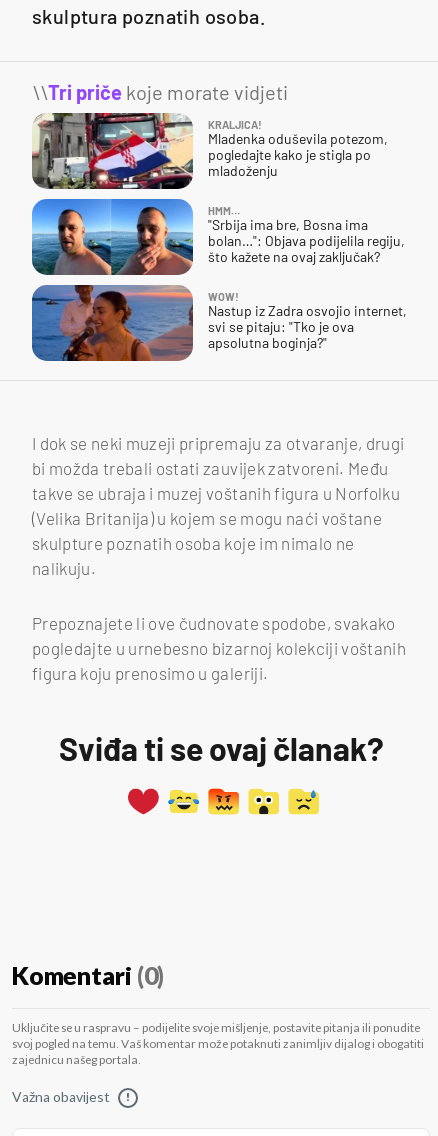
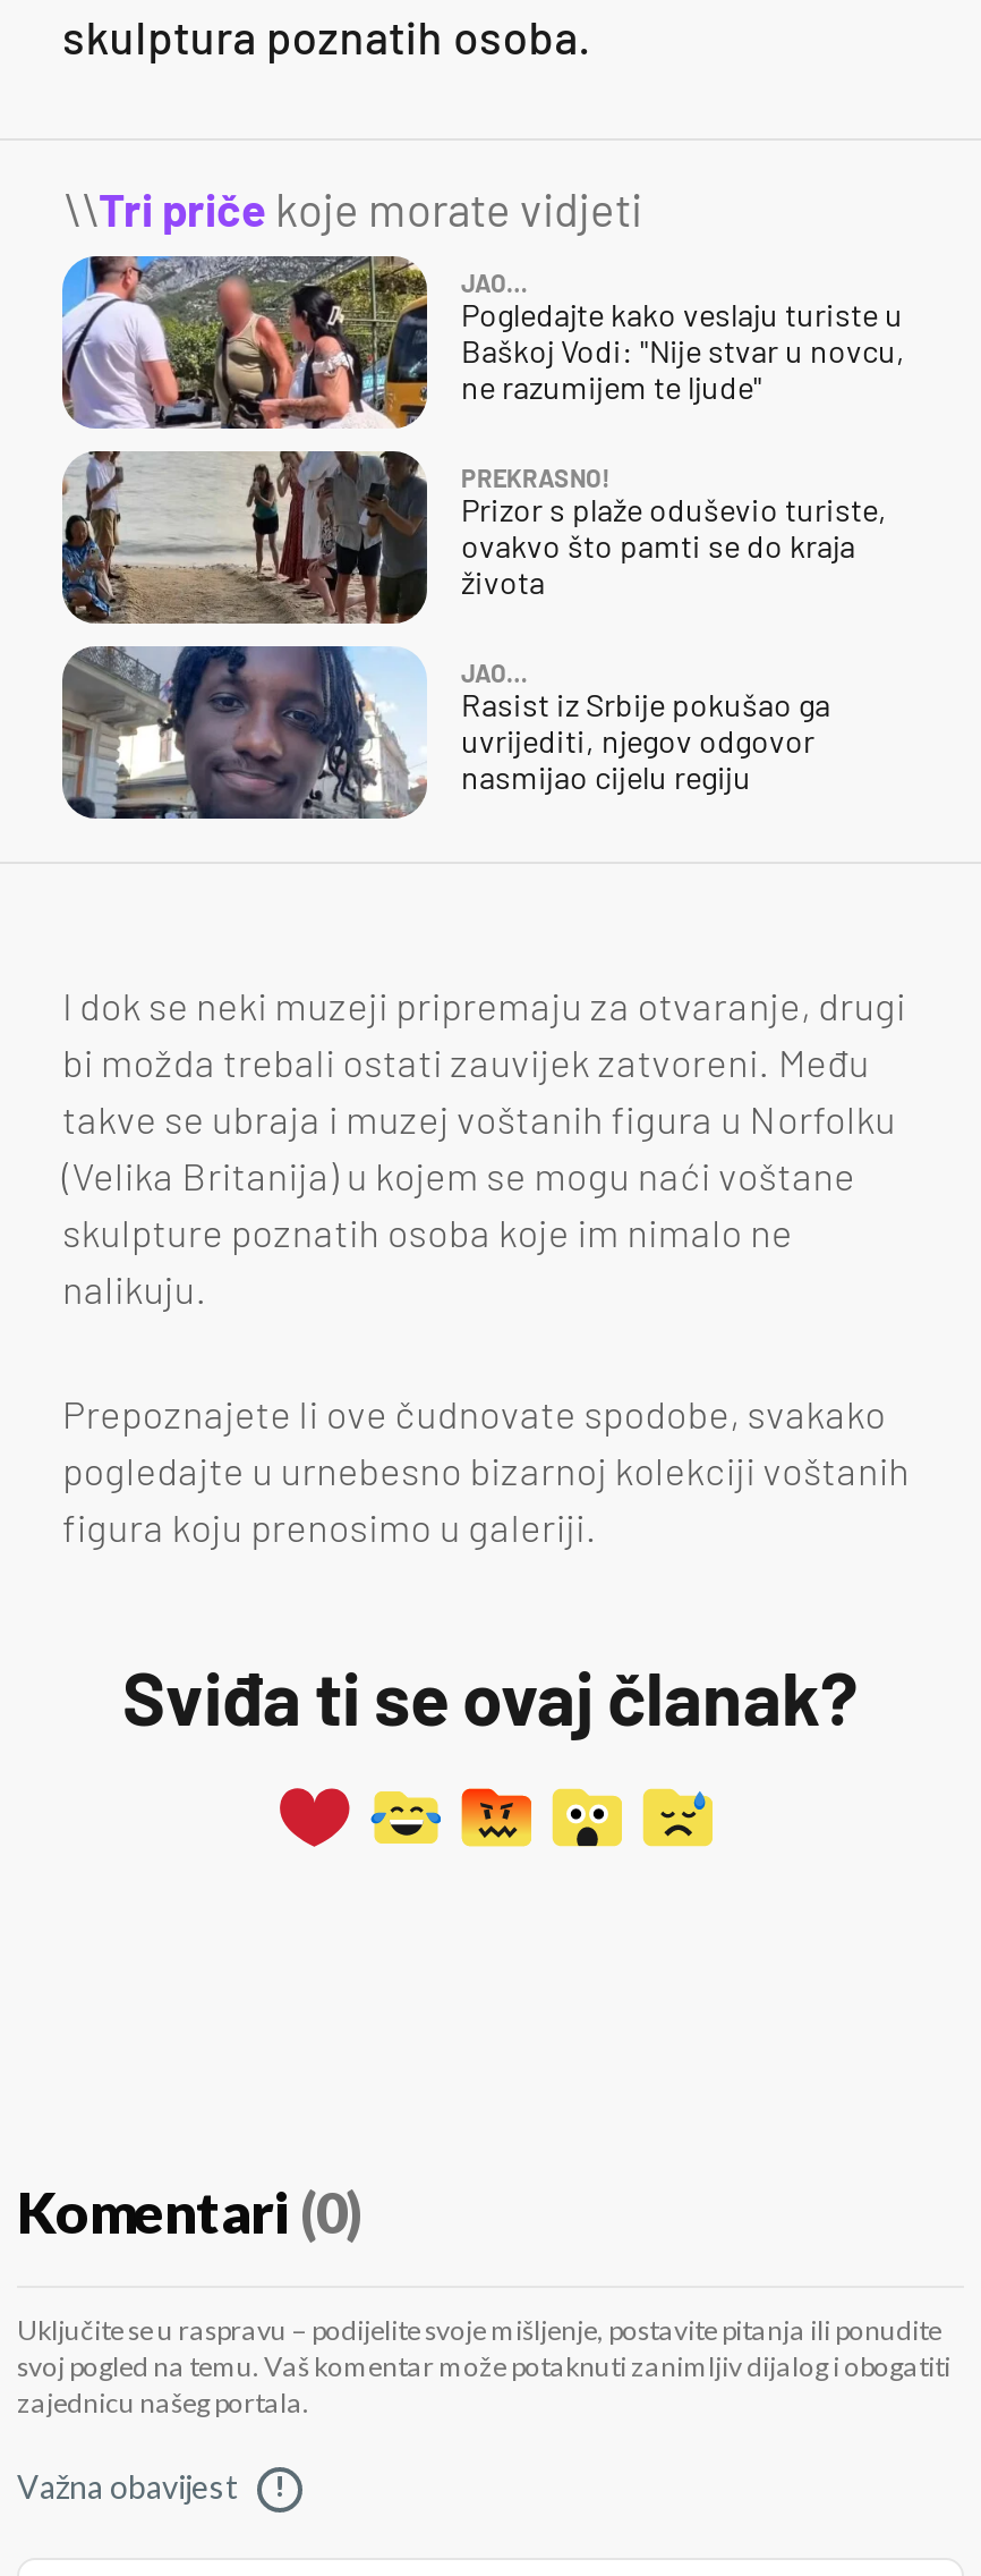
[31,112,388,190] [image] | KRALJICA! | Mladenka oduševila potezom, | pogledajte kako je stigla po | mladoženju -> [60,254,905,431] [image] | JAO… | Pogledajte kako veslaju turiste u | Baškoj Vodi: "Nije stvar u novcu, | ne razumijem te ljude"
[31,198,405,276] [image] | HMM… | "Srbija ima bre, Bosna ima | bolan…": Objava podijelila regiju, | što kažete na ovaj zaključak? -> [60,449,887,626] [image] | PREKRASNO! | Prizor s plaže oduševio turiste, | ovakvo što pamti se do kraja | života
[31,284,407,362] [image] | WOW! | Nastup iz Zadra osvojio internet, | svi se pitaju: "Tko je ova | apsolutna boginja?" -> [60,644,830,821] [image] | JAO… | Rasist iz Srbije pokušao ga | uvrijediti, njegov odgovor | nasmijao cijelu regiju

